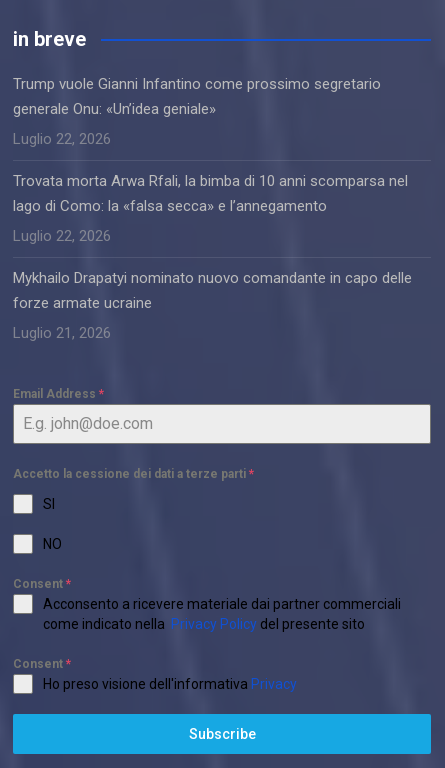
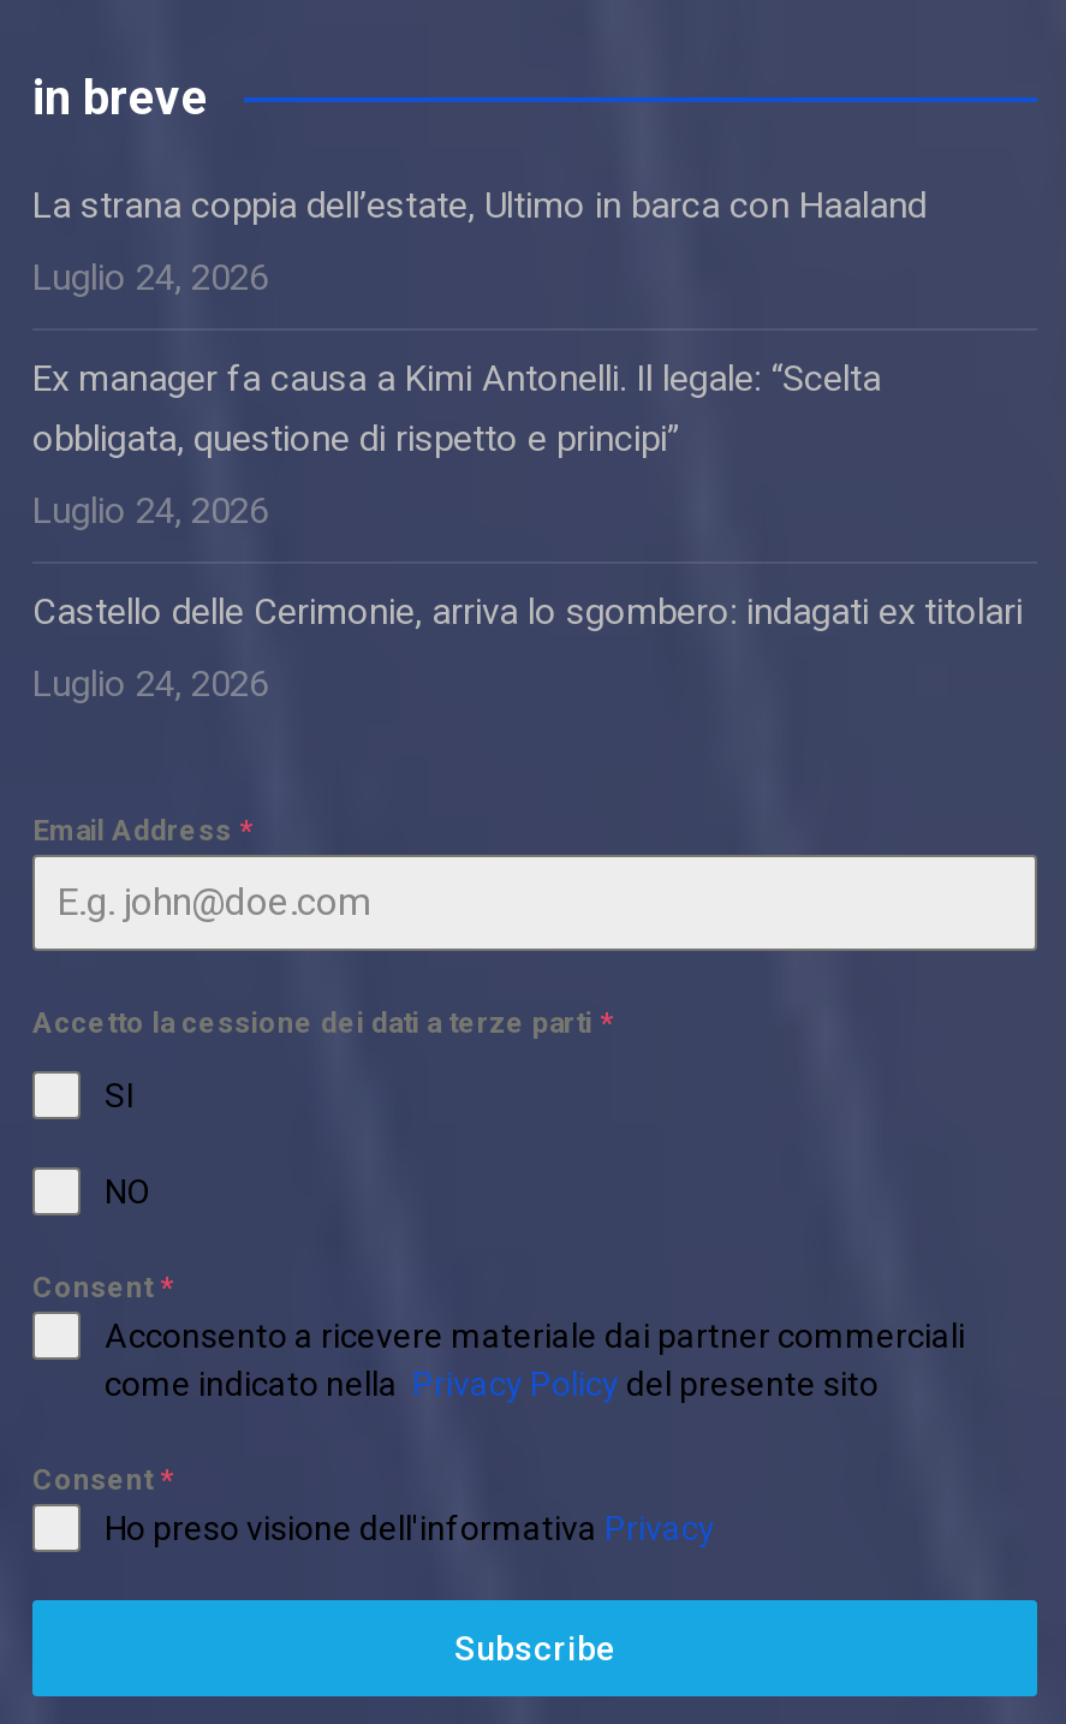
[13,75,381,118] Trump vuole Gianni Infantino come prossimo segretario | generale Onu: «Un’idea geniale» -> [32,184,927,227] La strana coppia dell’estate, Ultimo in barca con Haaland
[13,130,111,148] Luglio 22, 2026 -> [32,256,268,299] Luglio 24, 2026
[13,172,408,215] Trovata morta Arwa Rfali, la bimba di 10 anni scomparsa nel | lago di Como: la «falsa secca» e l’annegamento -> [32,357,881,460] Ex manager fa causa a Kimi Antonelli. Il legale: “Scelta | obbligata, questione di rispetto e principi”
[13,227,111,245] Luglio 22, 2026 -> [32,489,268,533] Luglio 24, 2026
[13,269,412,312] Mykhailo Drapatyi nominato nuovo comandante in capo delle | forze armate ucraine -> [32,590,1023,634] Castello delle Cerimonie, arriva lo sgombero: indagati ex titolari
[13,324,111,342] Luglio 21, 2026 -> [32,662,268,706] Luglio 24, 2026

